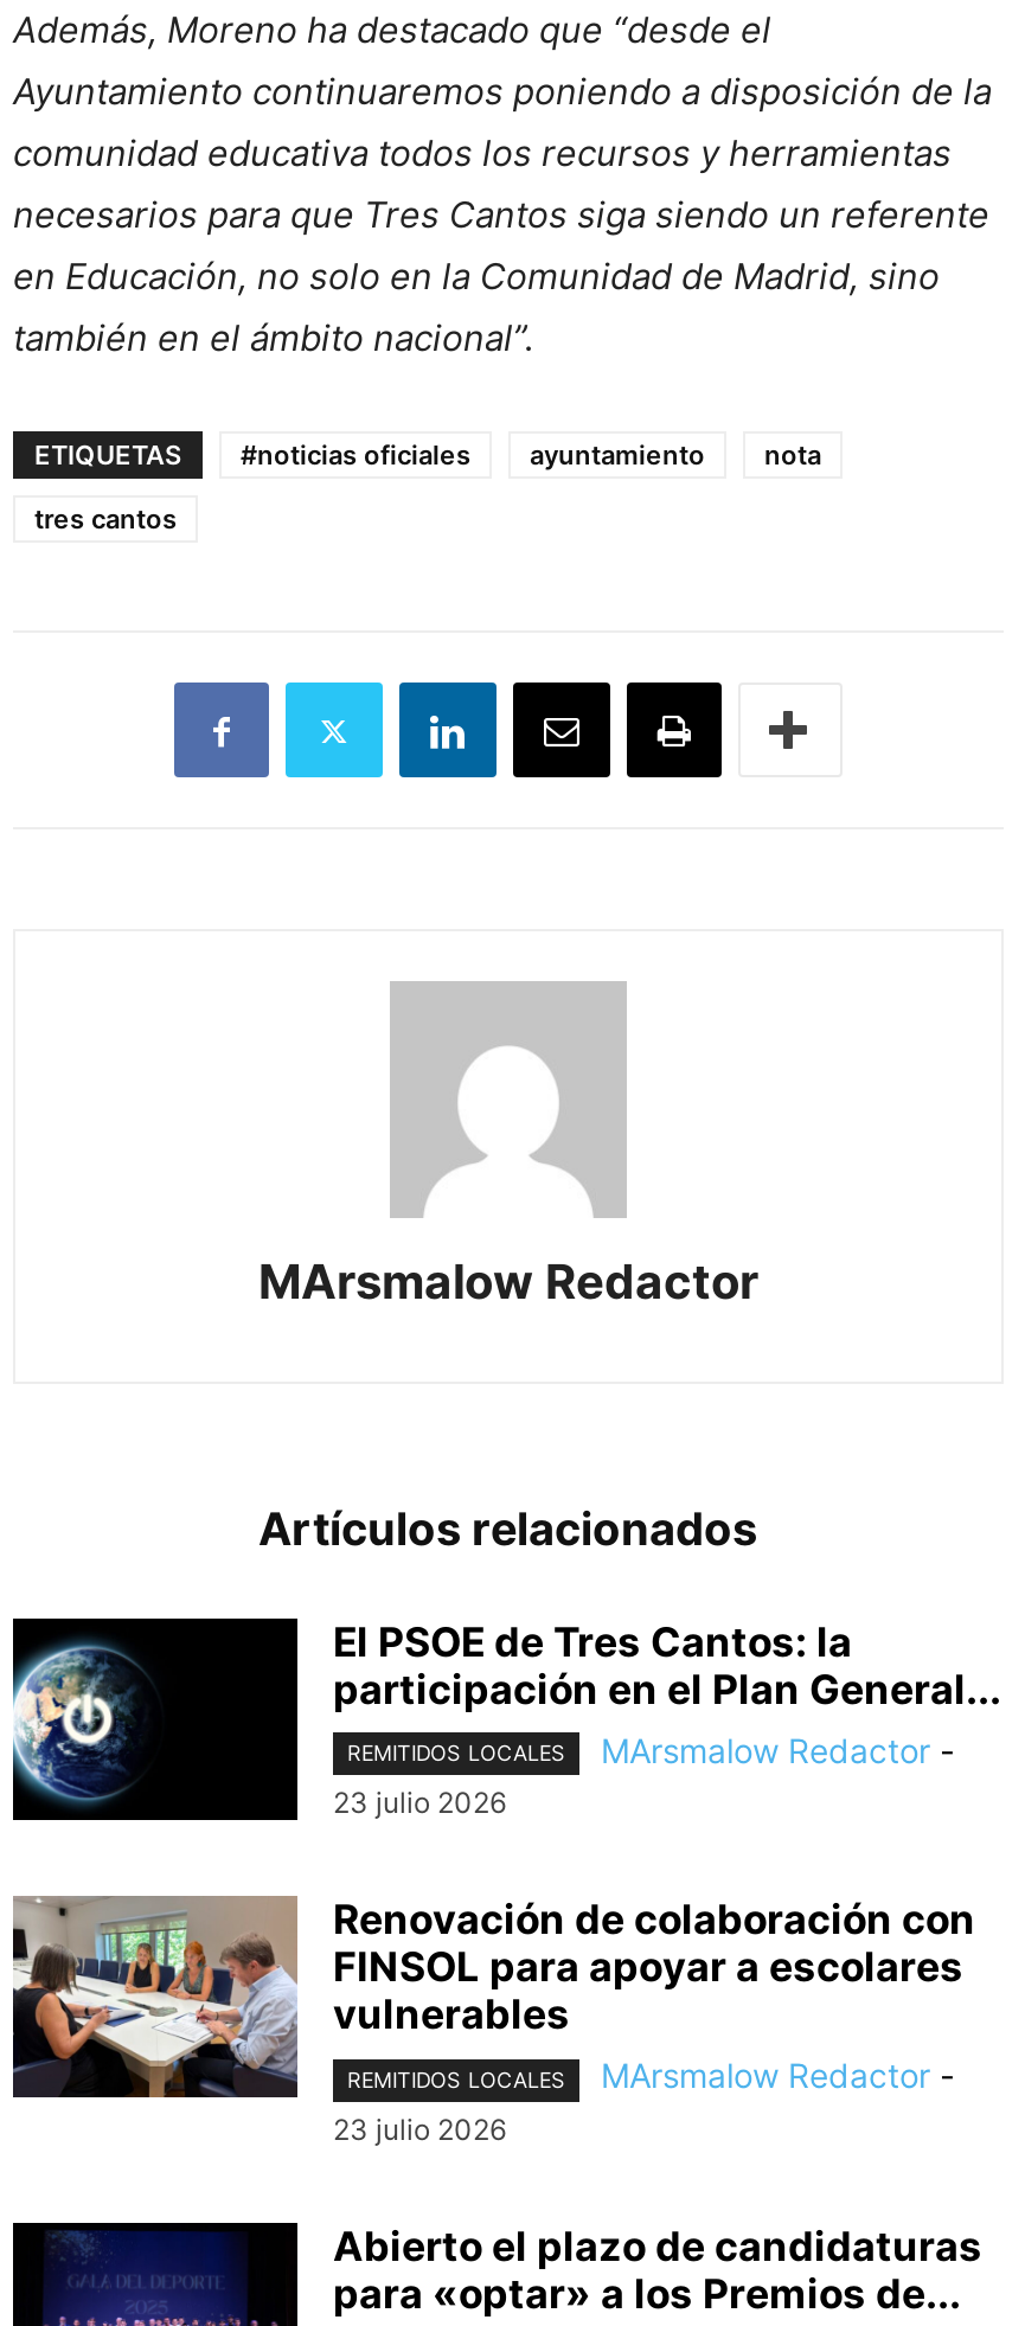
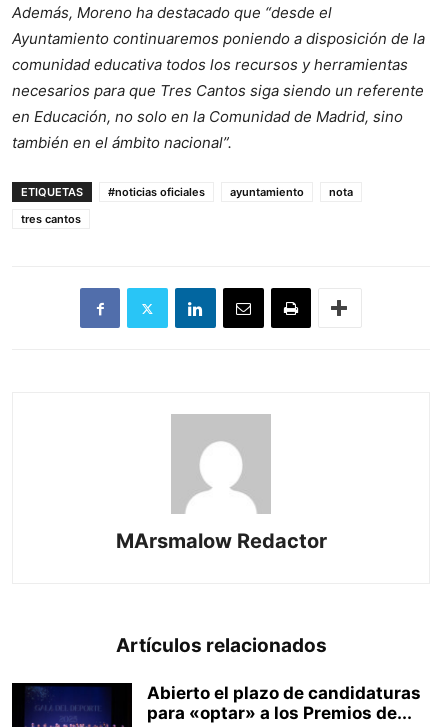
[11,1619,1001,2146] [image] | El PSOE de Tres Cantos: la | participación en el Plan General... | REMITIDOS LOCALES | MArsmalow Redactor - | 23 julio 2026 | Renovación de colaboración con | FINSOL para apoyar a escolares | vulnerables | REMITIDOS LOCALES | MArsmalow Redactor - | 23 julio 2026 -> none
[13,1896,300,2102] [image] -> none

